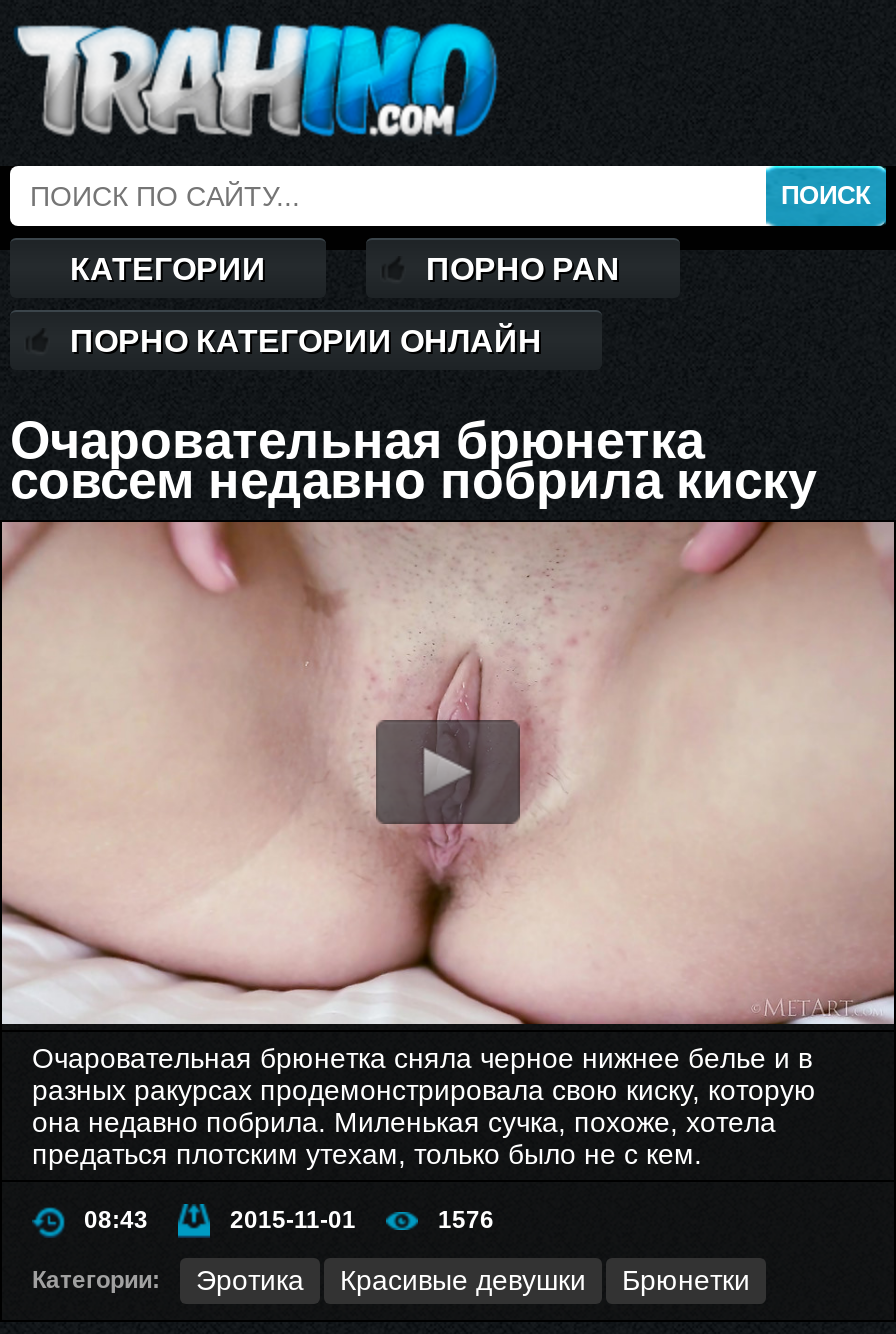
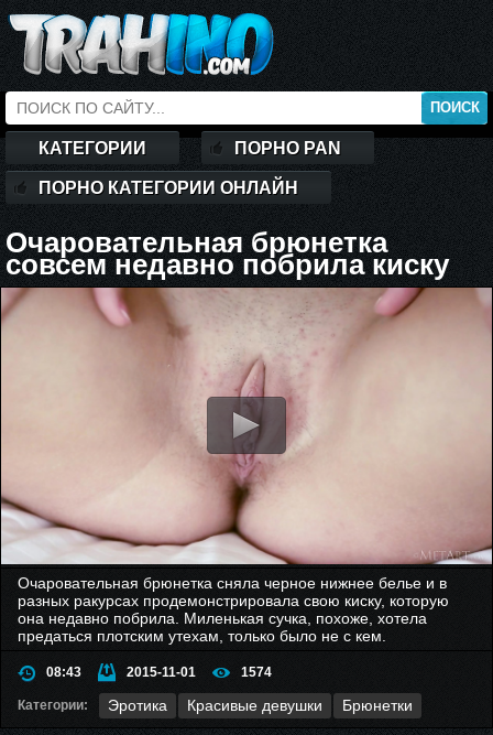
[438,1206,494,1234] 1576 -> [241,664,272,680] 1574

